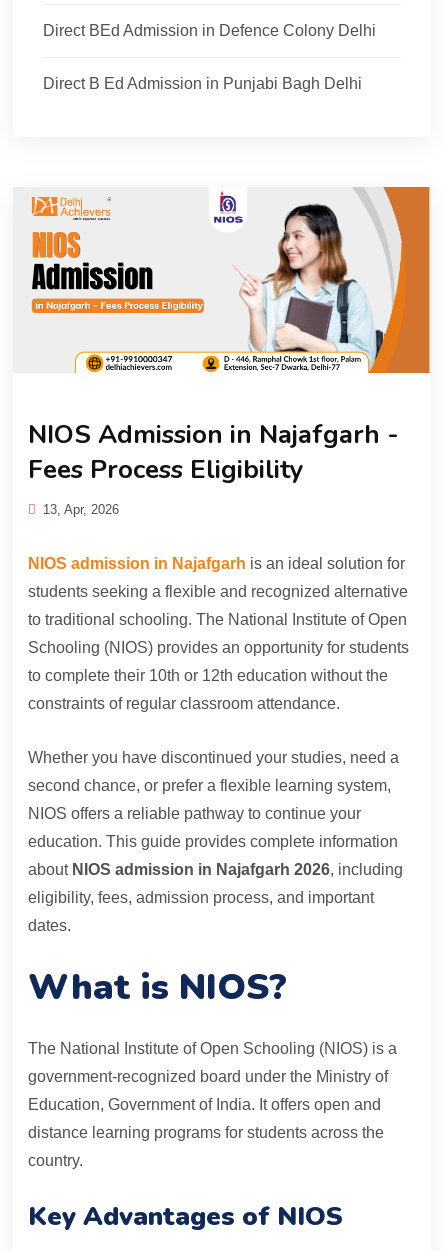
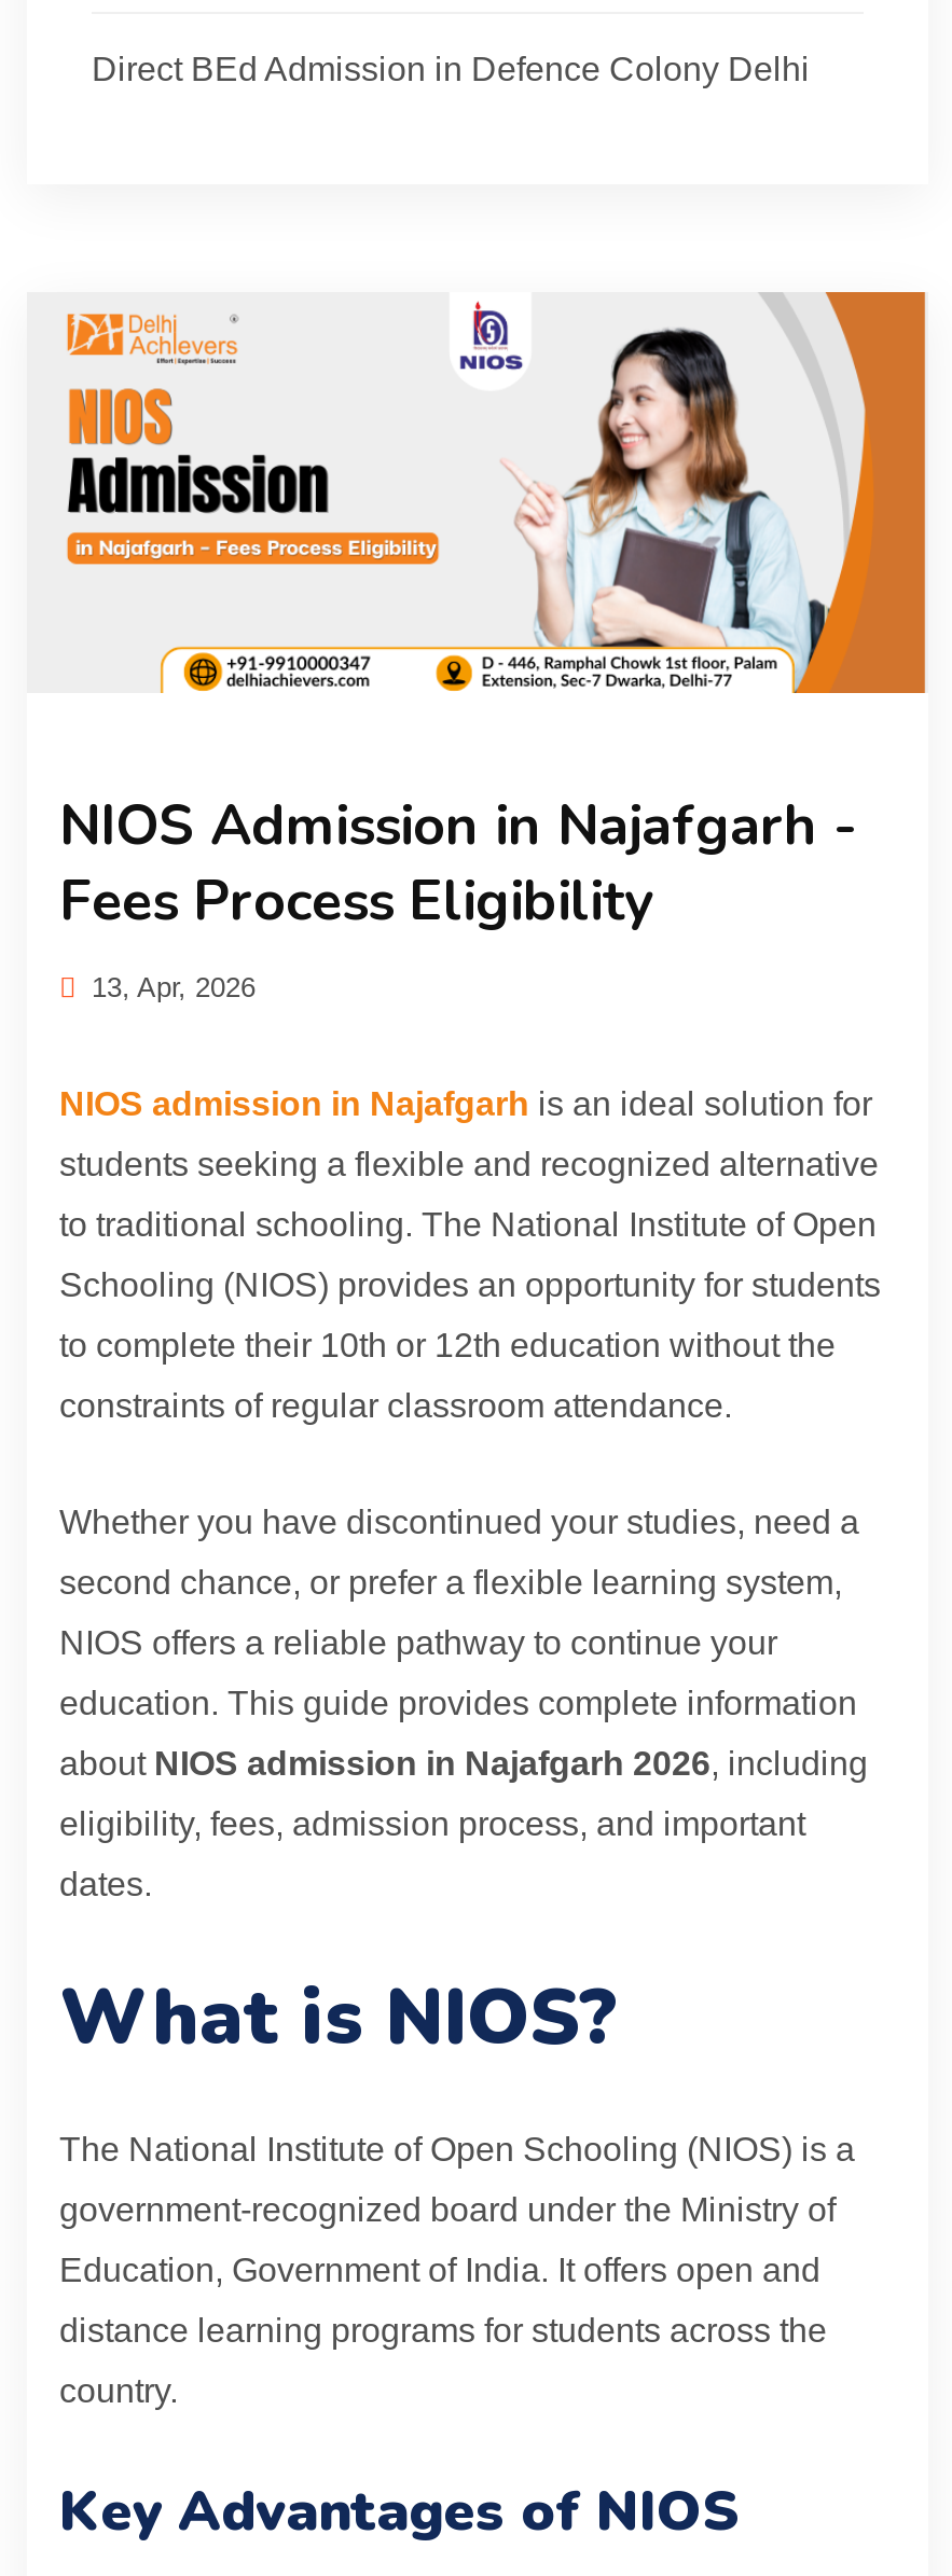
[43,75,362,92] Direct B Ed Admission in Punjabi Bagh Delhi -> none

